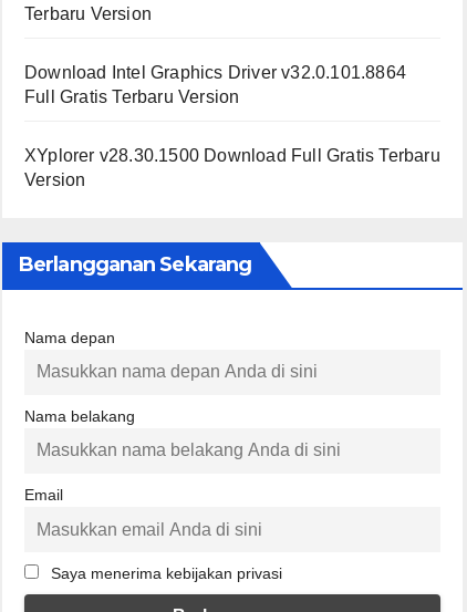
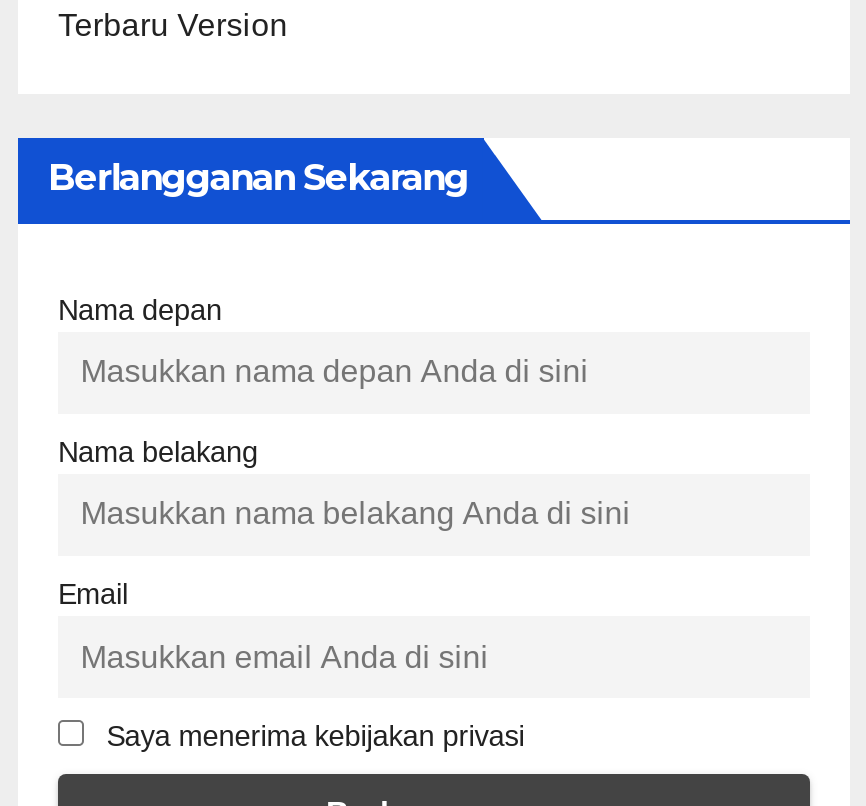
[24,63,440,189] Download Intel Graphics Driver v32.0.101.8864 | Full Gratis Terbaru Version | XYplorer v28.30.1500 Download Full Gratis Terbaru | Version -> none

